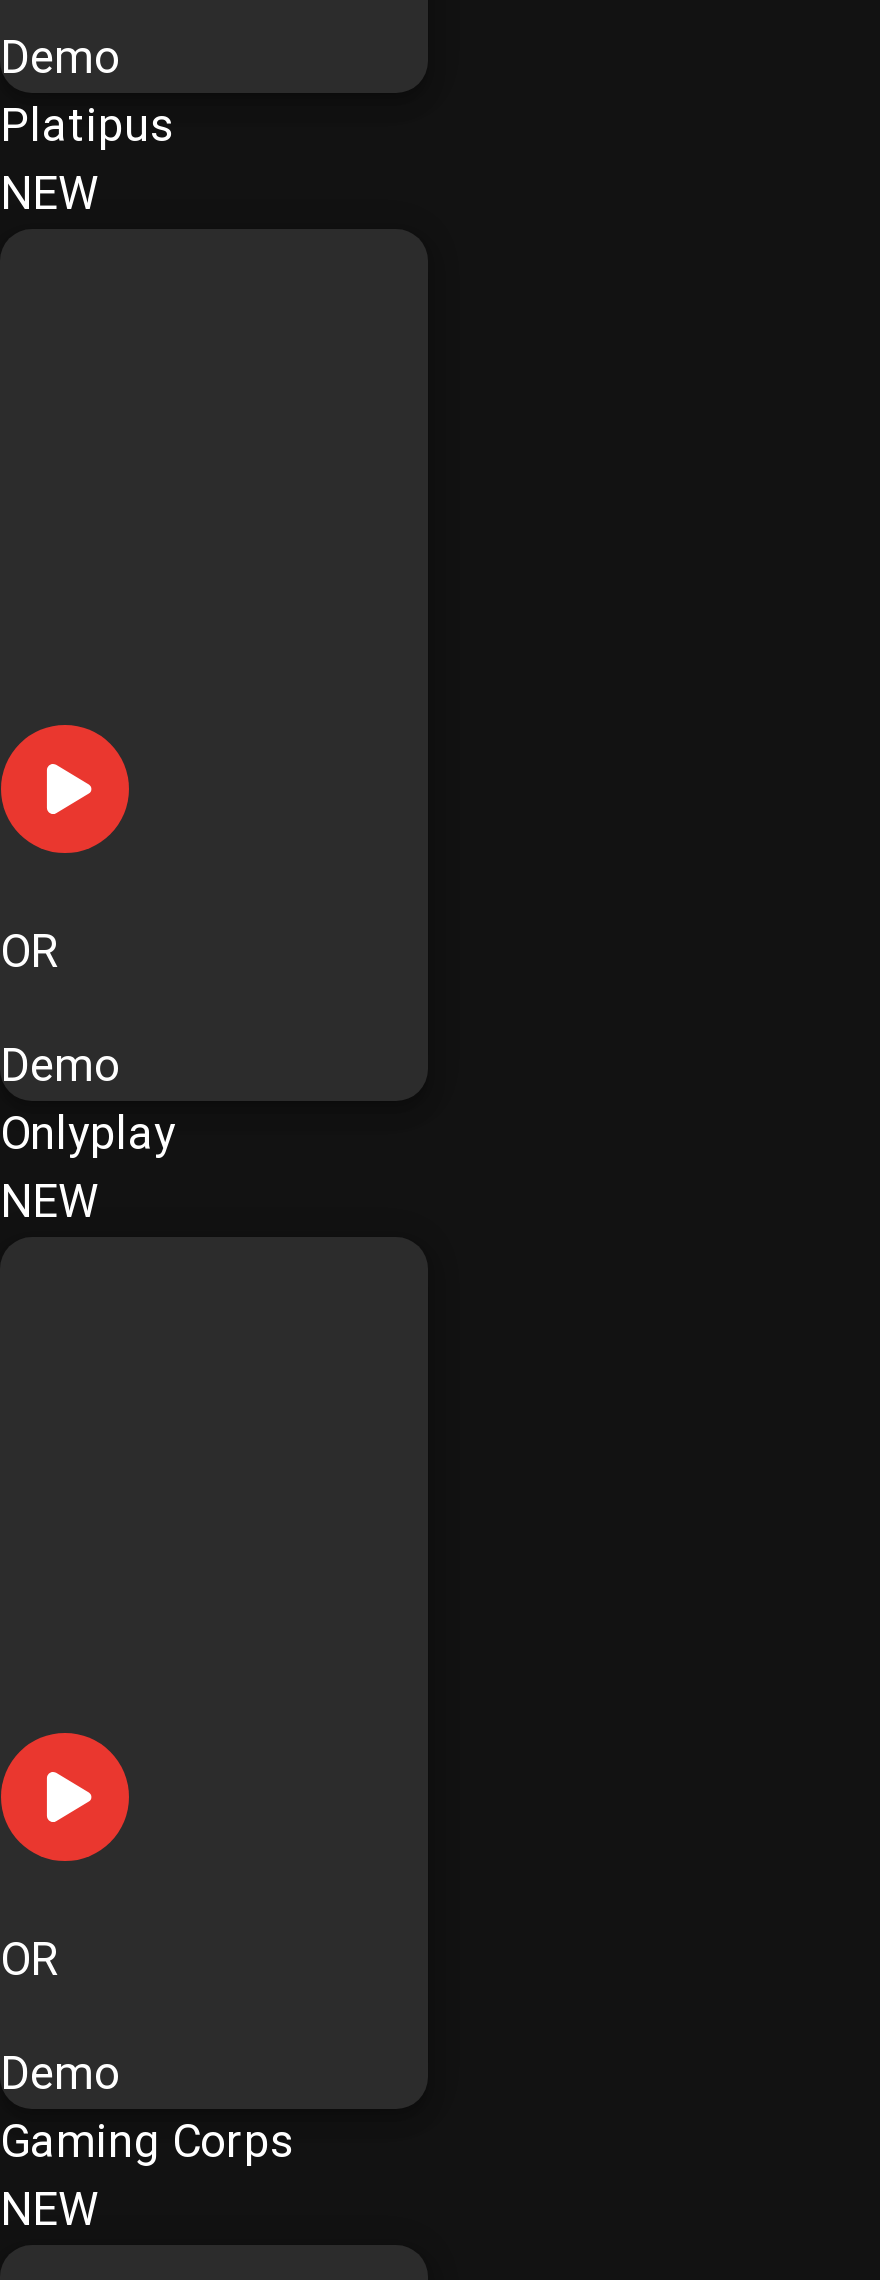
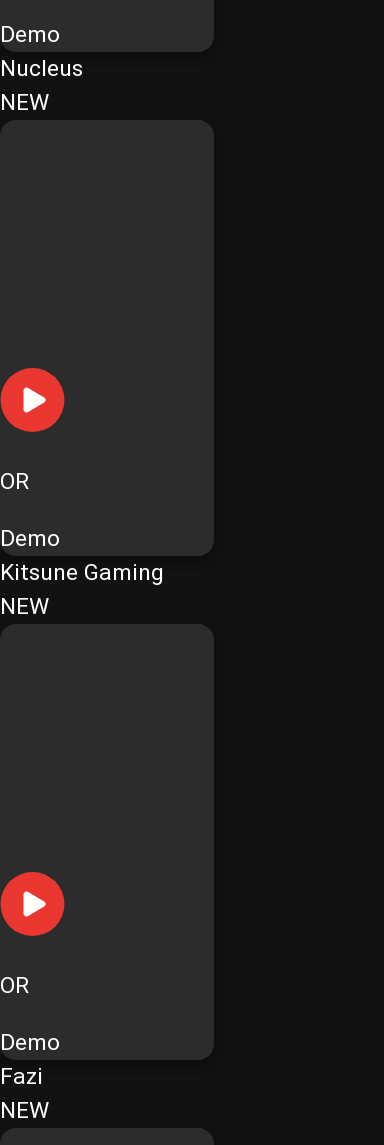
[0,100,172,154] Platipus -> [0,55,83,82] Nucleus
[0,1107,176,1161] Onlyplay -> [0,559,164,586] Kitsune Gaming
[0,2115,292,2169] Gaming Corps -> [0,1063,43,1090] Fazi

